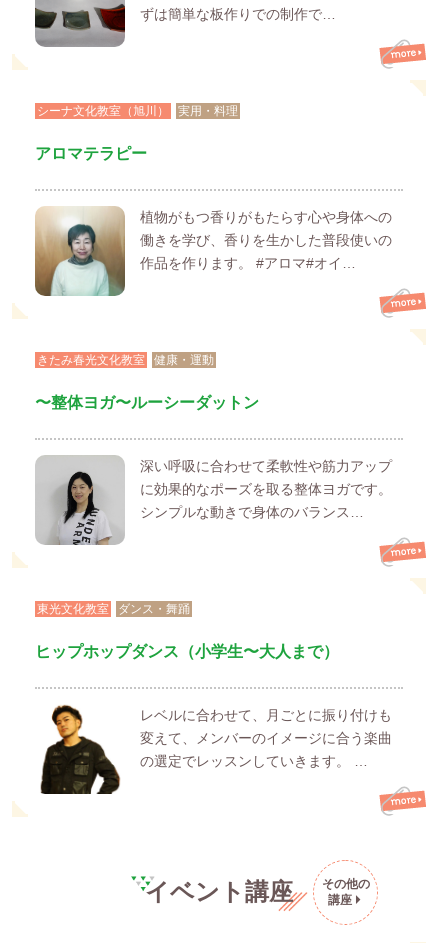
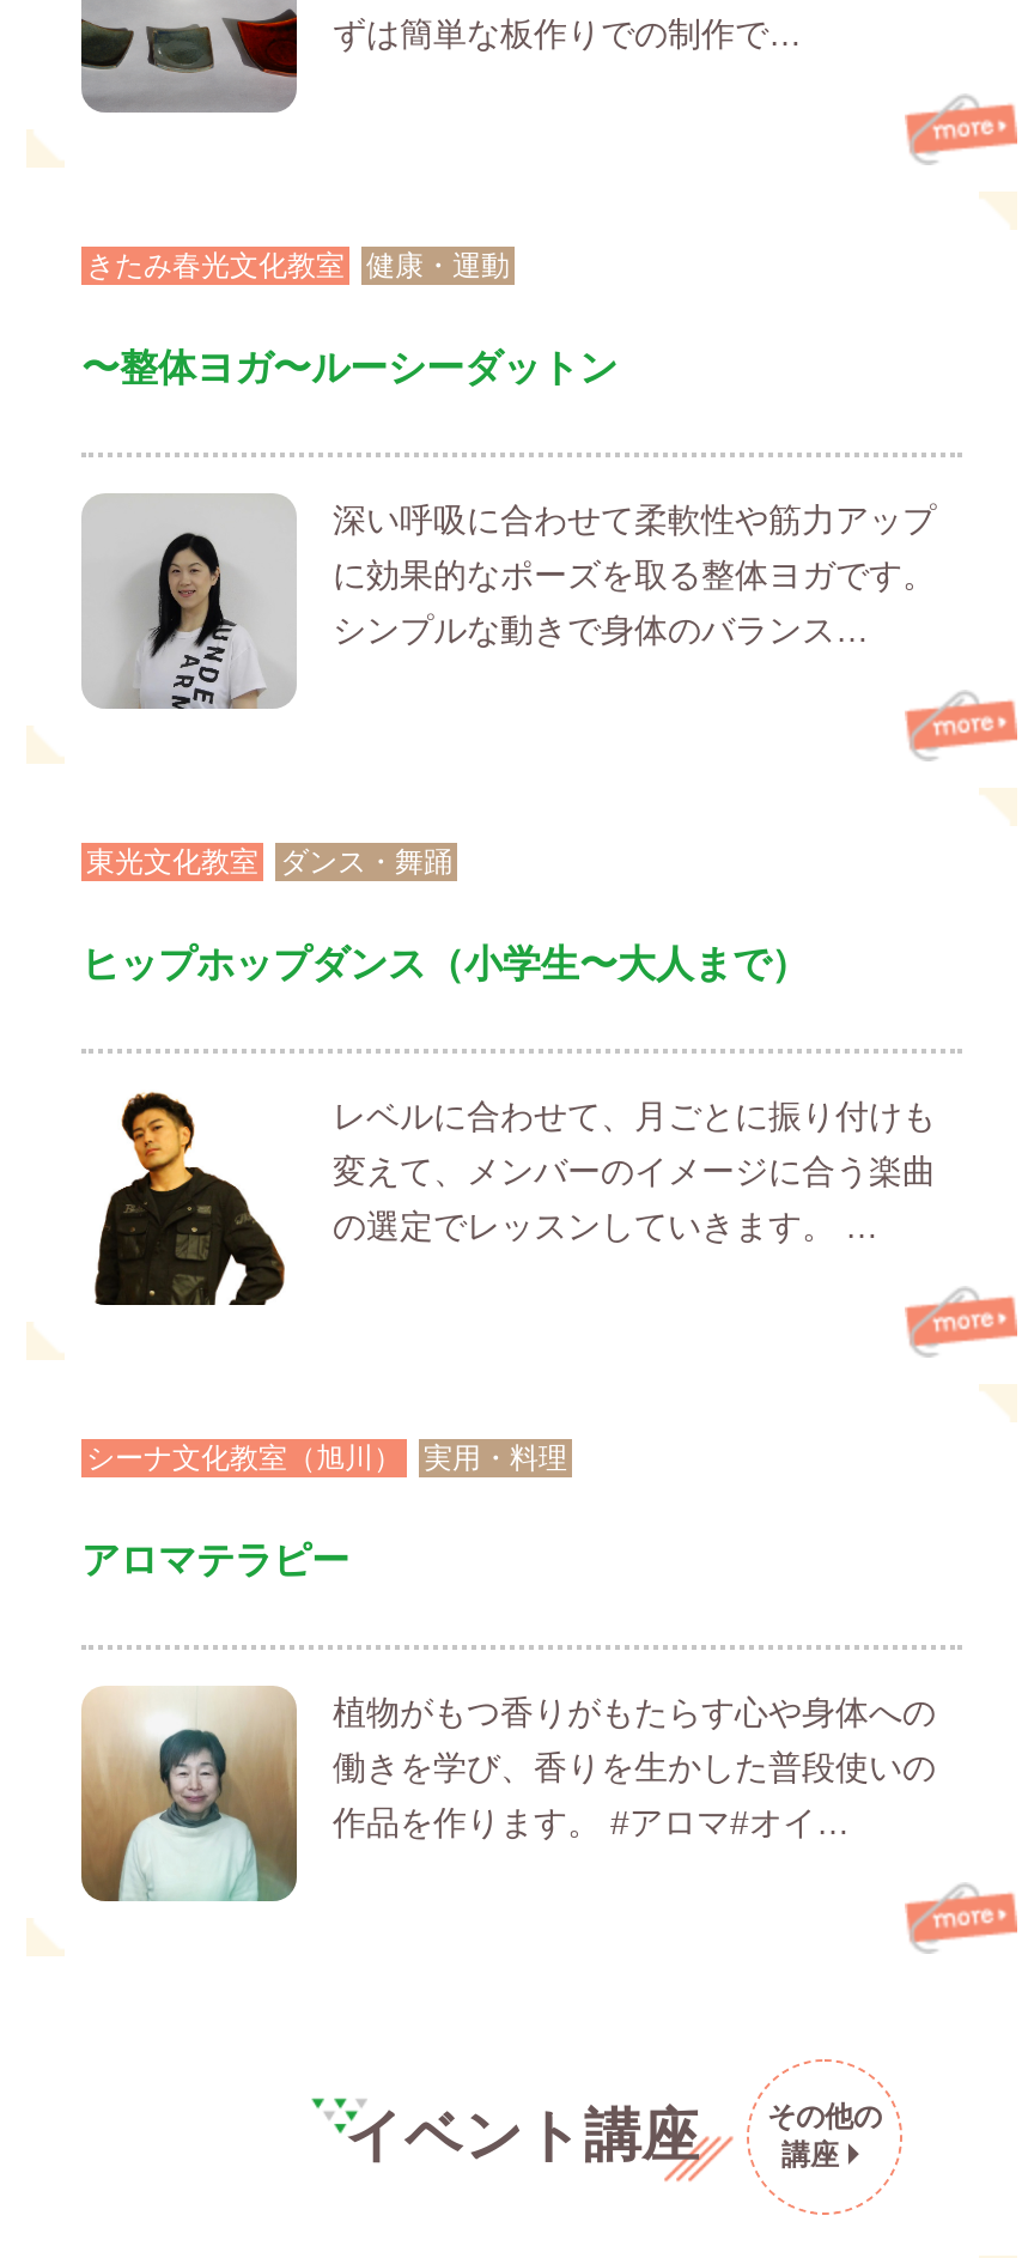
moved [35,104,238,162] -> [81,1441,567,1580]: シーナ文化教室（旭川） | 実用・料理 | アロマテラピー
moved [35,208,392,296] -> [79,1686,936,1904]: [image] | 植物がもつ香りがもたらす心や身体への | 働きを学び、香りを生かした普段使いの | 作品を作ります。 #アロマ#オイ…
moved [35,353,392,769] -> [81,248,936,1244]: [image] | きたみ春光文化教室 | 健康・運動 | ... | 変えて、メンバーのイメージに合う楽曲 | の選定でレッスンしていきます。 …

